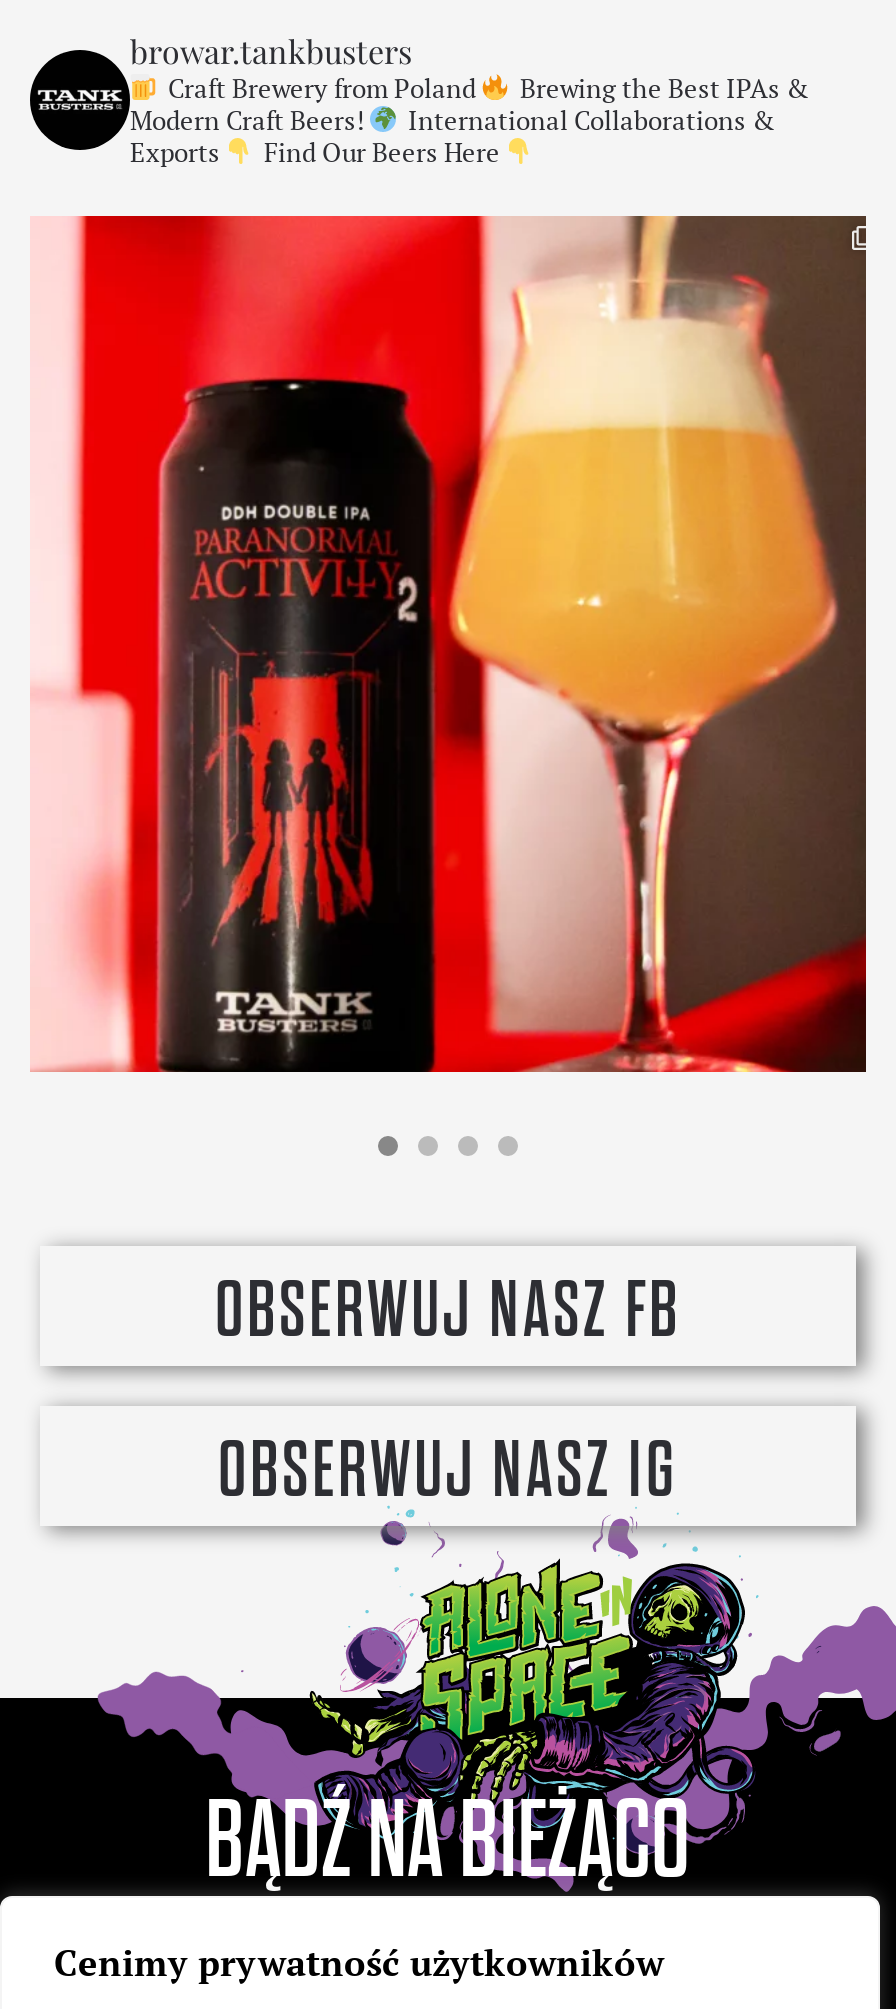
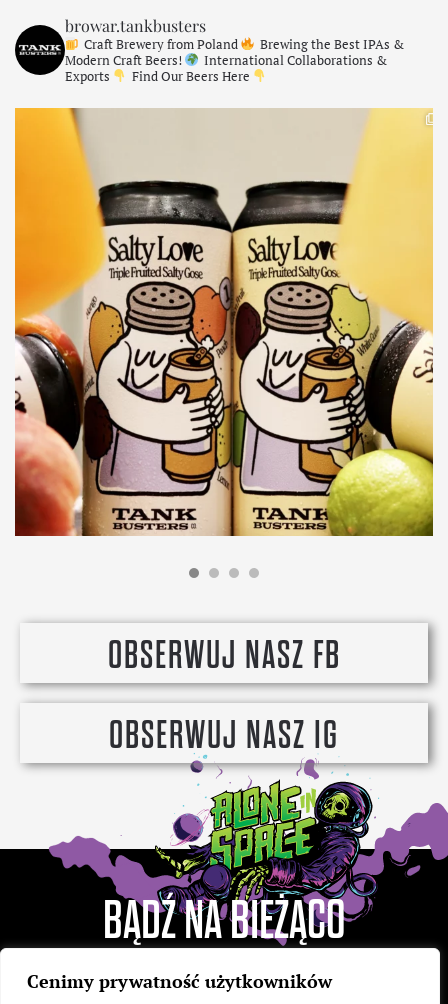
[30,213,868,1075] [image] -> [14,107,434,537] [image]

